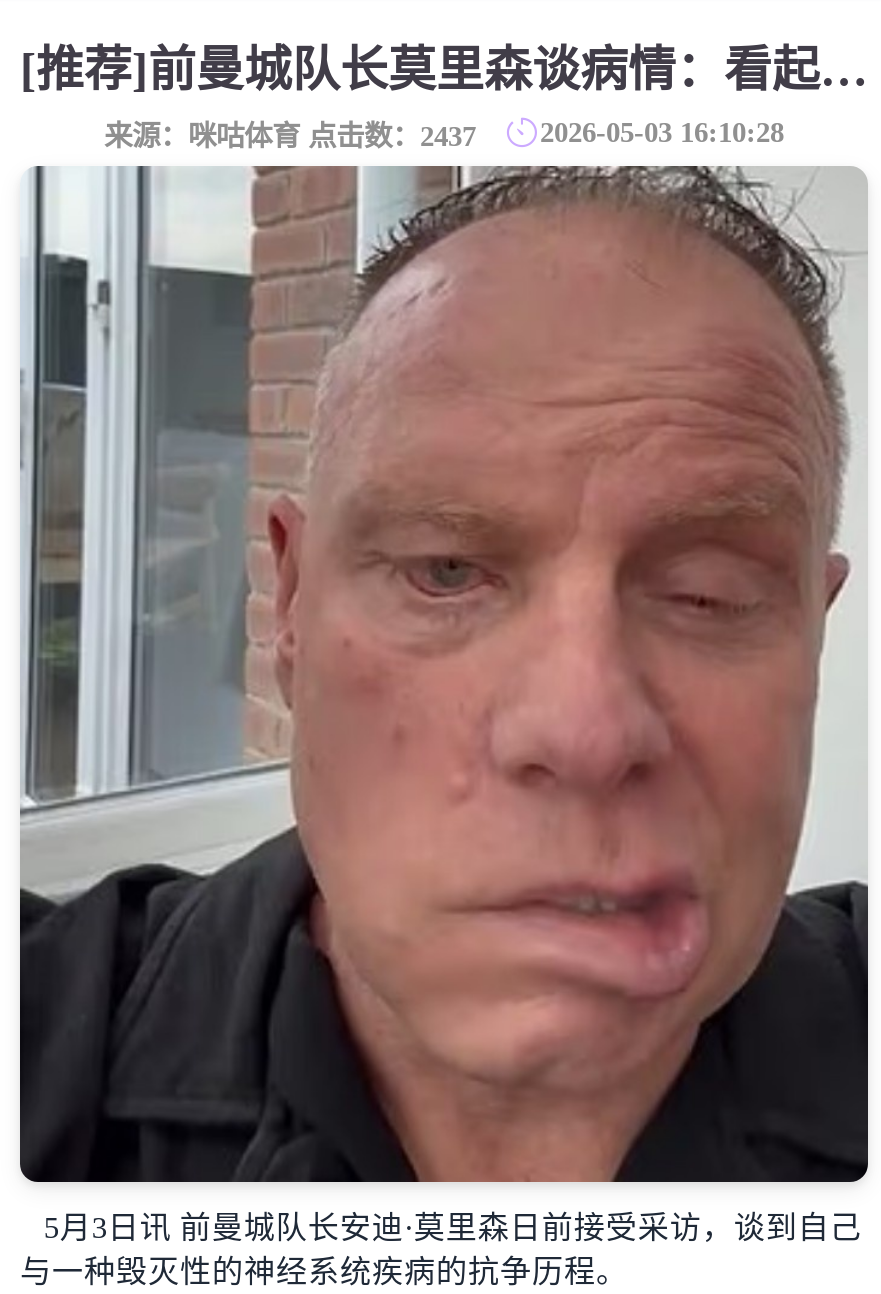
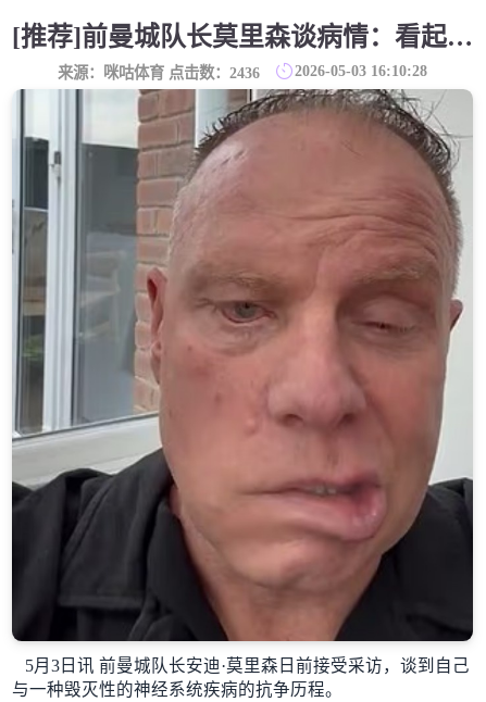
[104,120,504,152] 来源：咪咕体育 点击数：2437 -> [58,64,275,81] 来源：咪咕体育 点击数：2436

